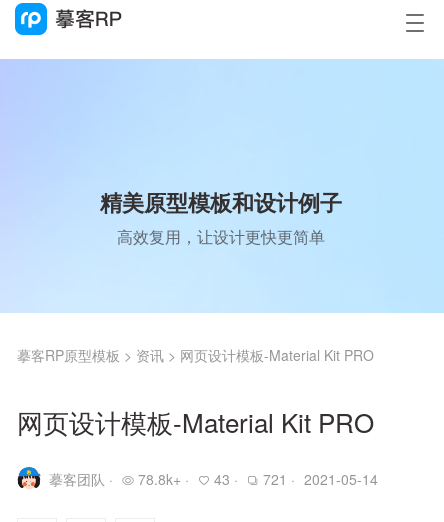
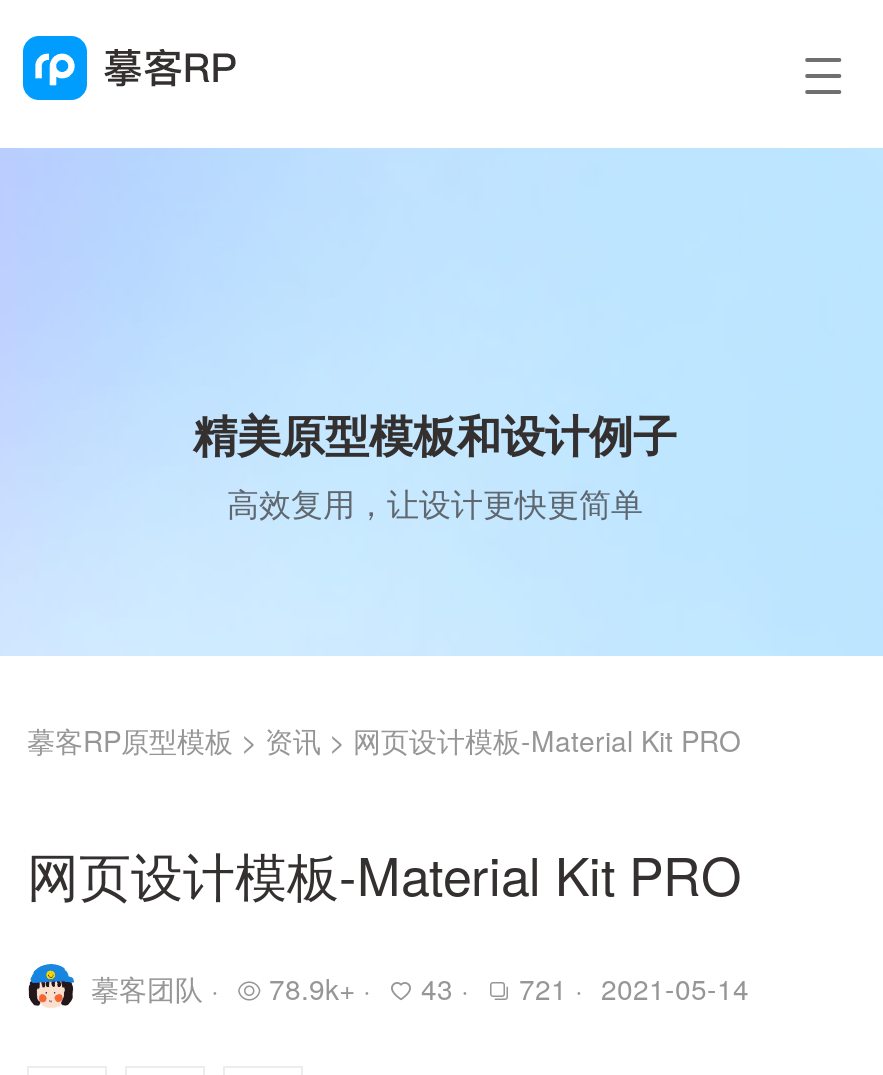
[134,469,189,489] 78.8k+ · -> [261,968,371,1008] 78.9k+ ·

